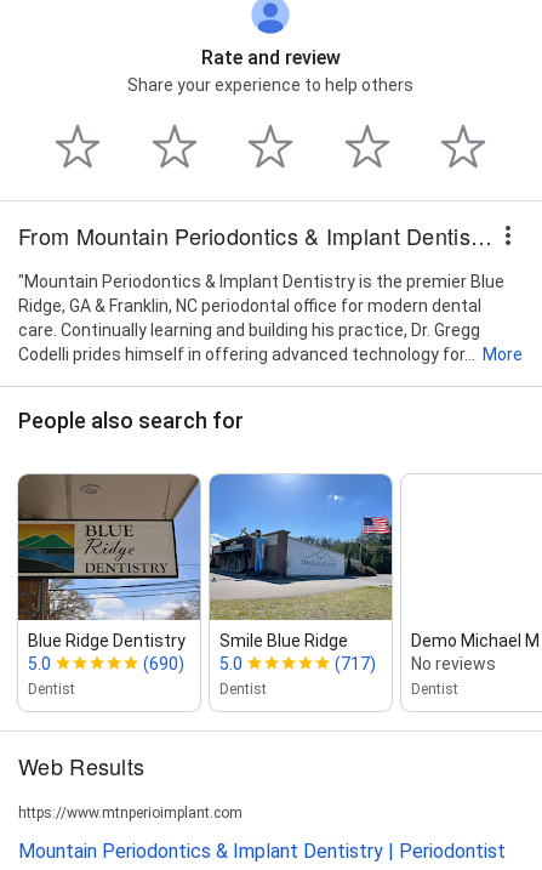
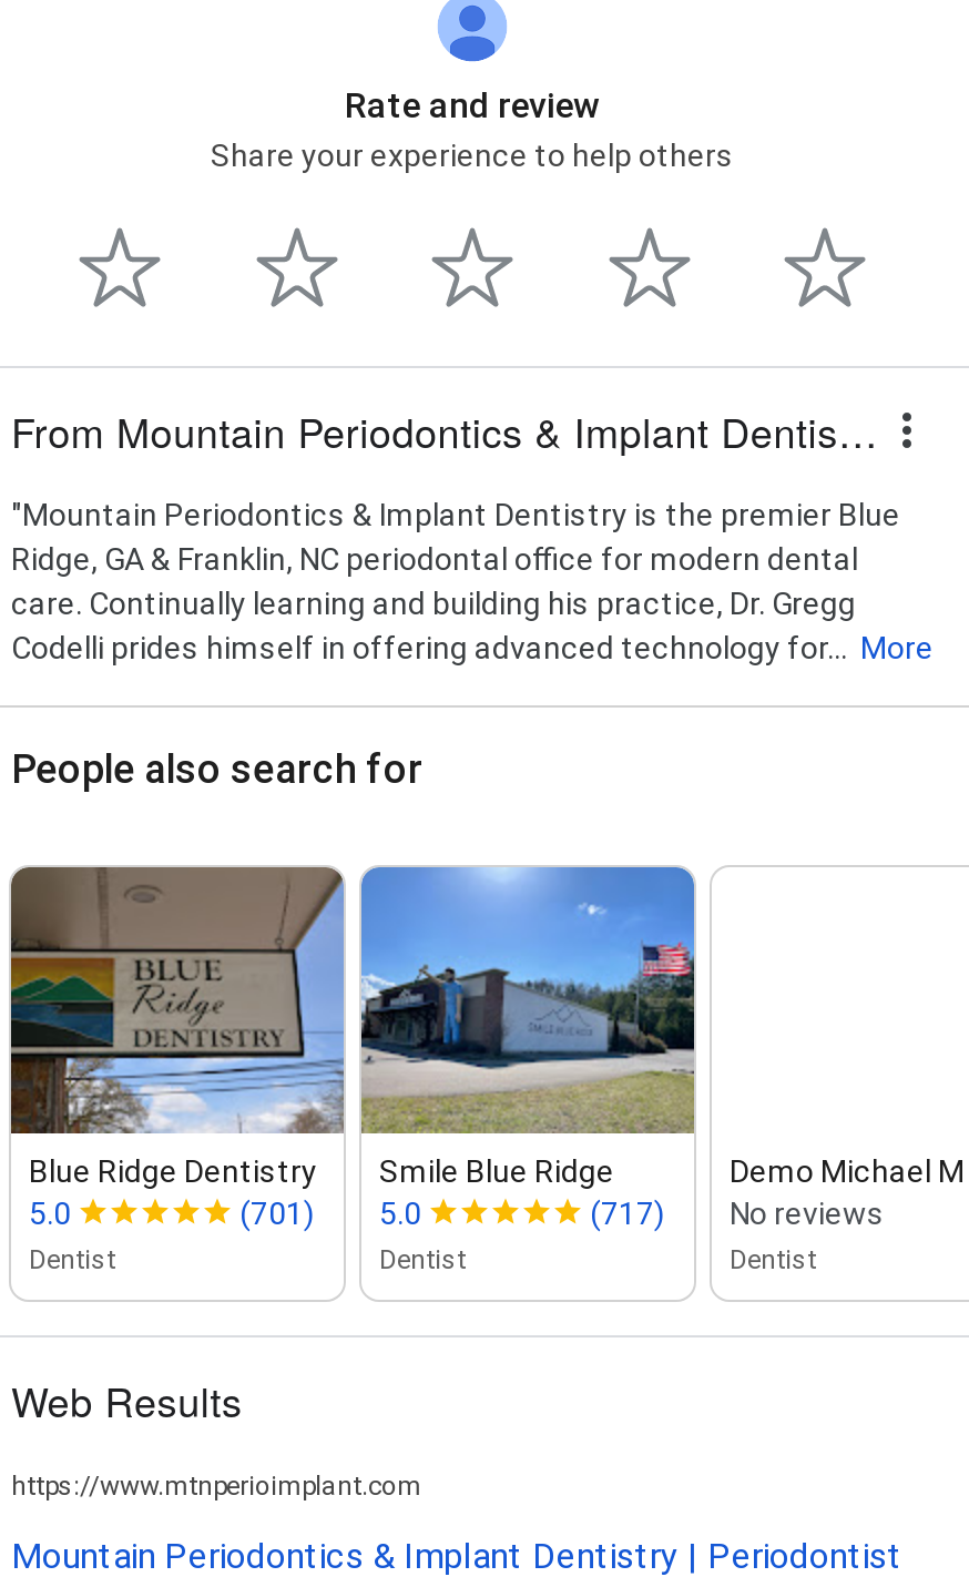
[143,654,243,673] (690) 5.0 -> [239,1195,421,1230] (701) 5.0

